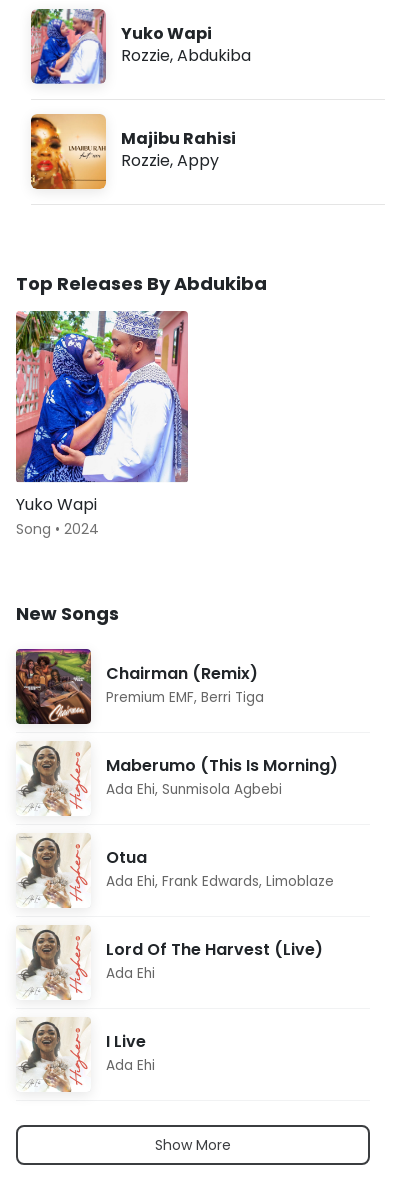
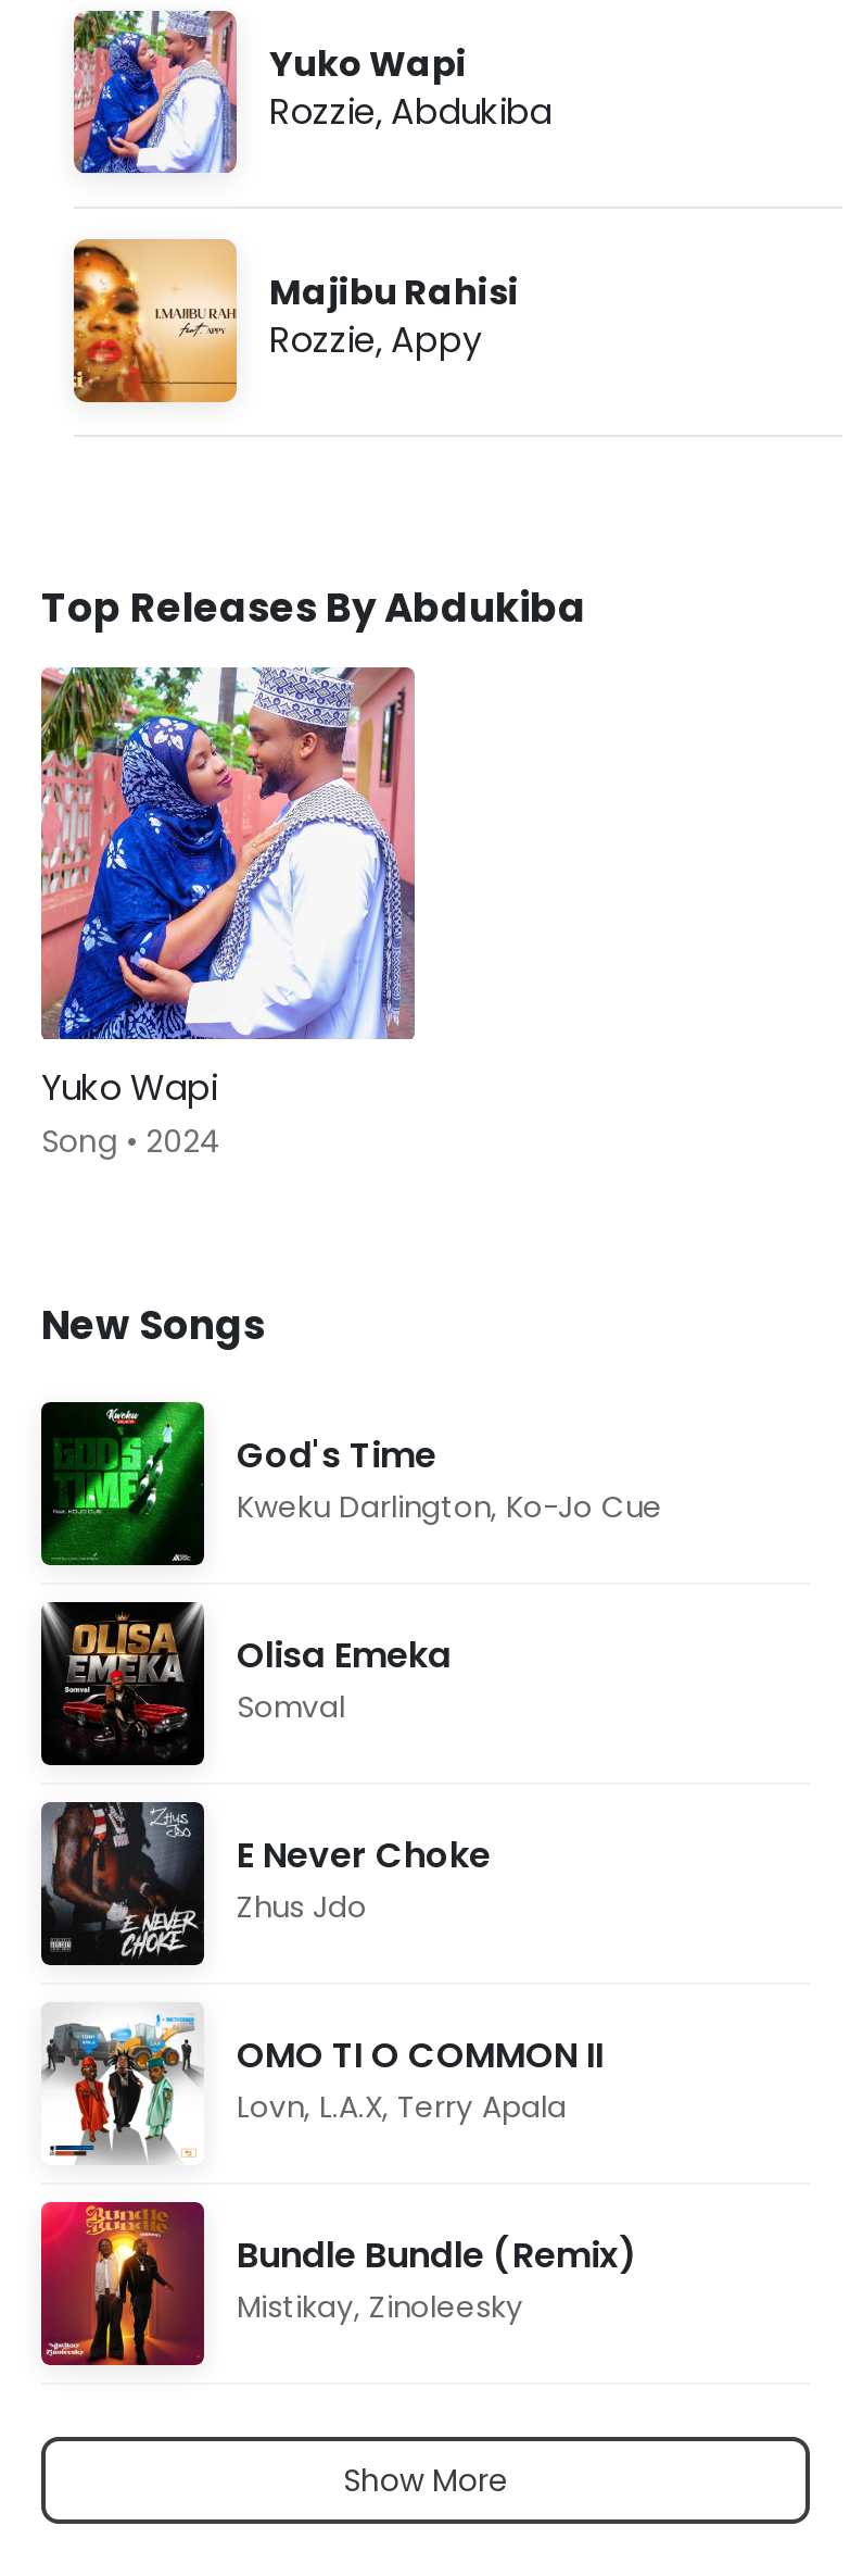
[15,648,264,725] [image] | Chairman (Remix) | Premium EMF, Berri Tiga -> [39,1400,662,1567] [image] | God's Time | Kweku Darlington, Ko-Jo Cue
[16,741,338,817] [image] | Maberumo (This Is Morning) | Ada Ehi, Sunmisola Agbebi -> [39,1600,452,1767] [image] | Olisa Emeka | Somval
[16,833,334,909] [image] | Otua | Ada Ehi, Frank Edwards, Limoblaze -> [39,1800,491,1967] [image] | E Never Choke | Zhus Jdo
[17,925,323,1000] [image] | Lord Of The Harvest (Live) | Ada Ehi -> [41,2004,604,2165] [image] | OMO TI O COMMON II | Lovn, L.A.X, Terry Apala
[16,1017,155,1093] [image] | I Live | Ada Ehi -> [39,2200,636,2367] [image] | Bundle Bundle (Remix) | Mistikay, Zinoleesky

